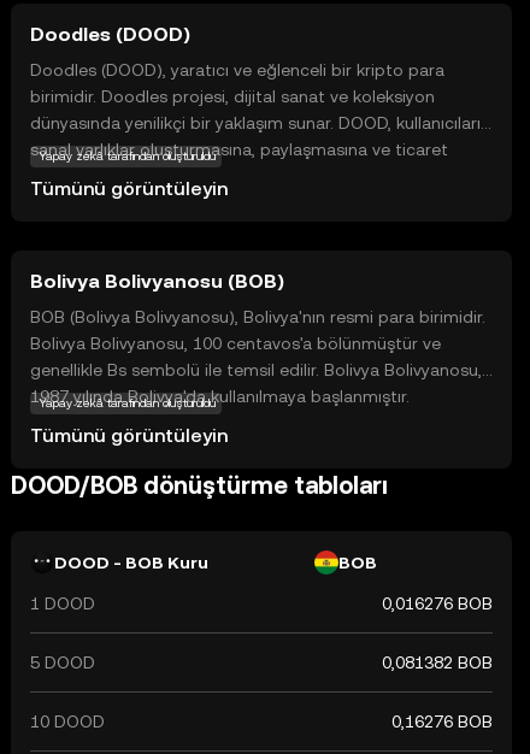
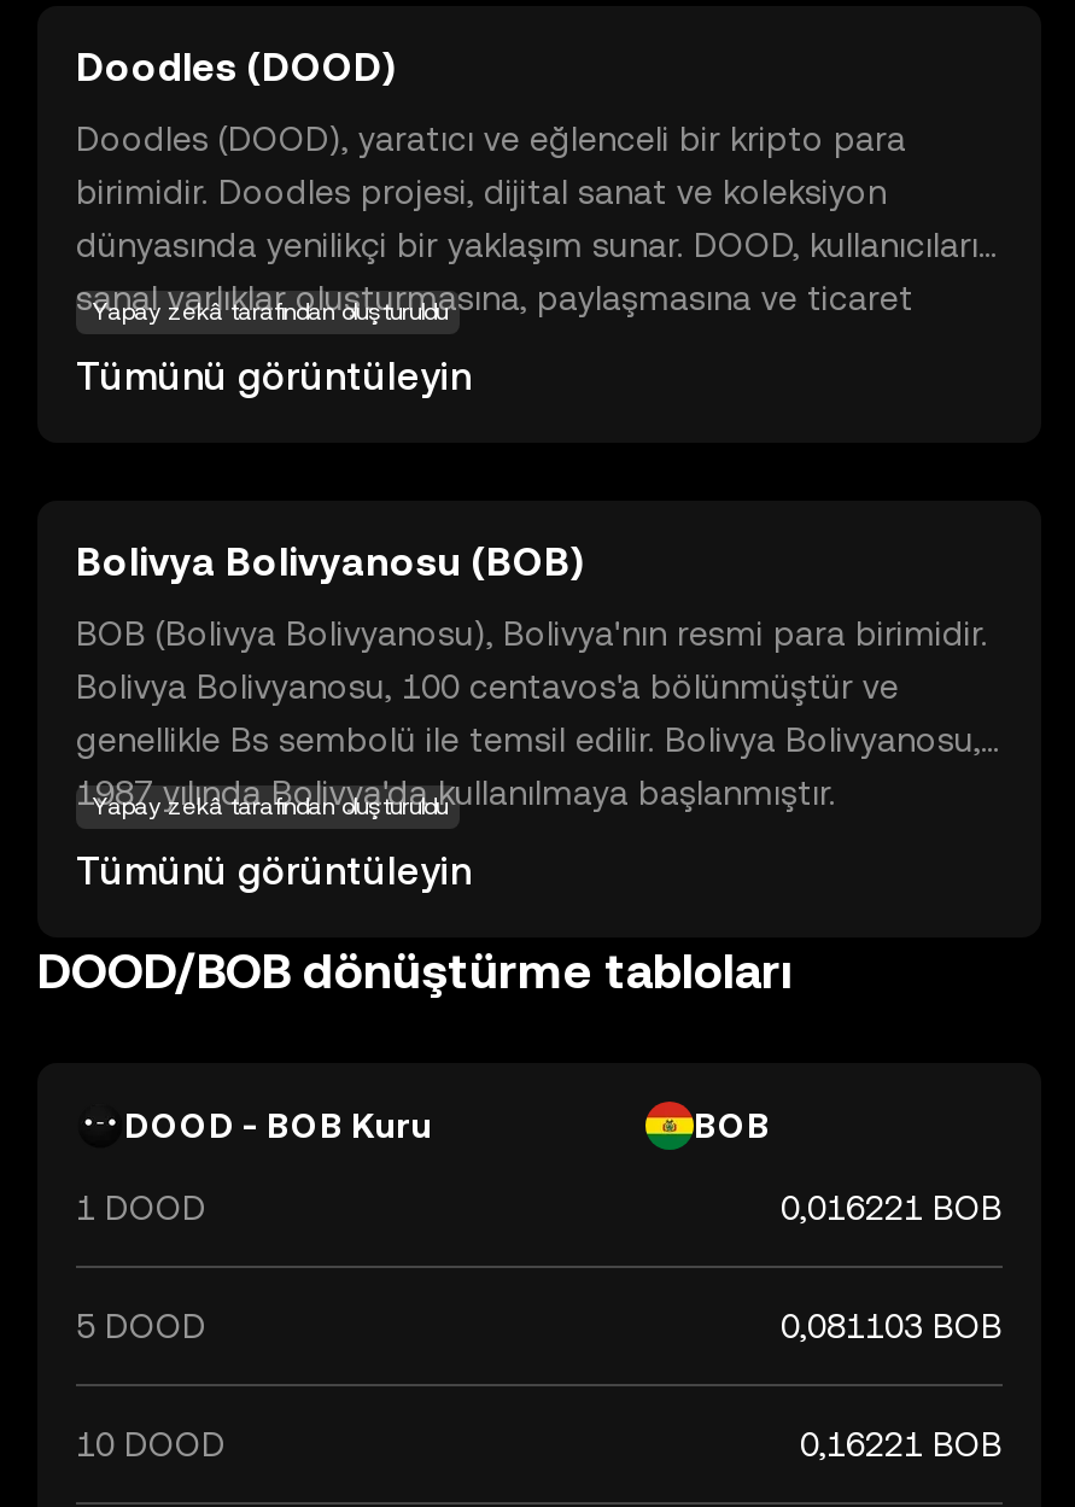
[382,594,493,613] 0,016276 BOB -> [781,1188,1003,1227] 0,016221 BOB
[382,653,493,672] 0,081382 BOB -> [781,1307,1003,1345] 0,081103 BOB
[391,712,493,731] 0,16276 BOB -> [800,1425,1003,1464] 0,16221 BOB

